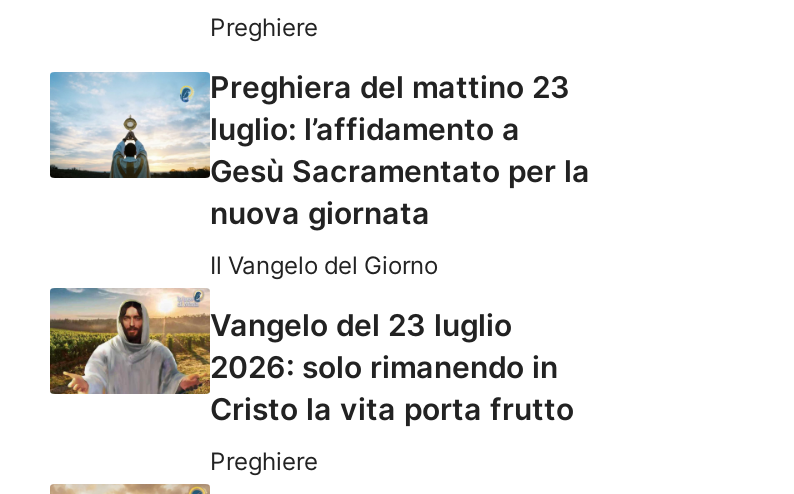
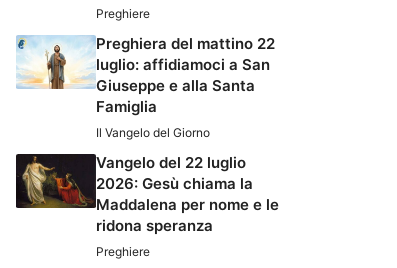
[48,67,590,231] [image] | Preghiera del mattino 23 | luglio: l’affidamento a | Gesù Sacramentato per la | nuova giornata -> [16,34,275,116] [image] | Preghiera del mattino 22 | luglio: affidiamoci a San | Giuseppe e alla Santa | Famiglia
[48,286,574,427] [image] | Vangelo del 23 luglio | 2026: solo rimanendo in | Cristo la vita porta frutto -> [15,153,279,235] [image] | Vangelo del 22 luglio | 2026: Gesù chiama la | Maddalena per nome e le | ridona speranza

